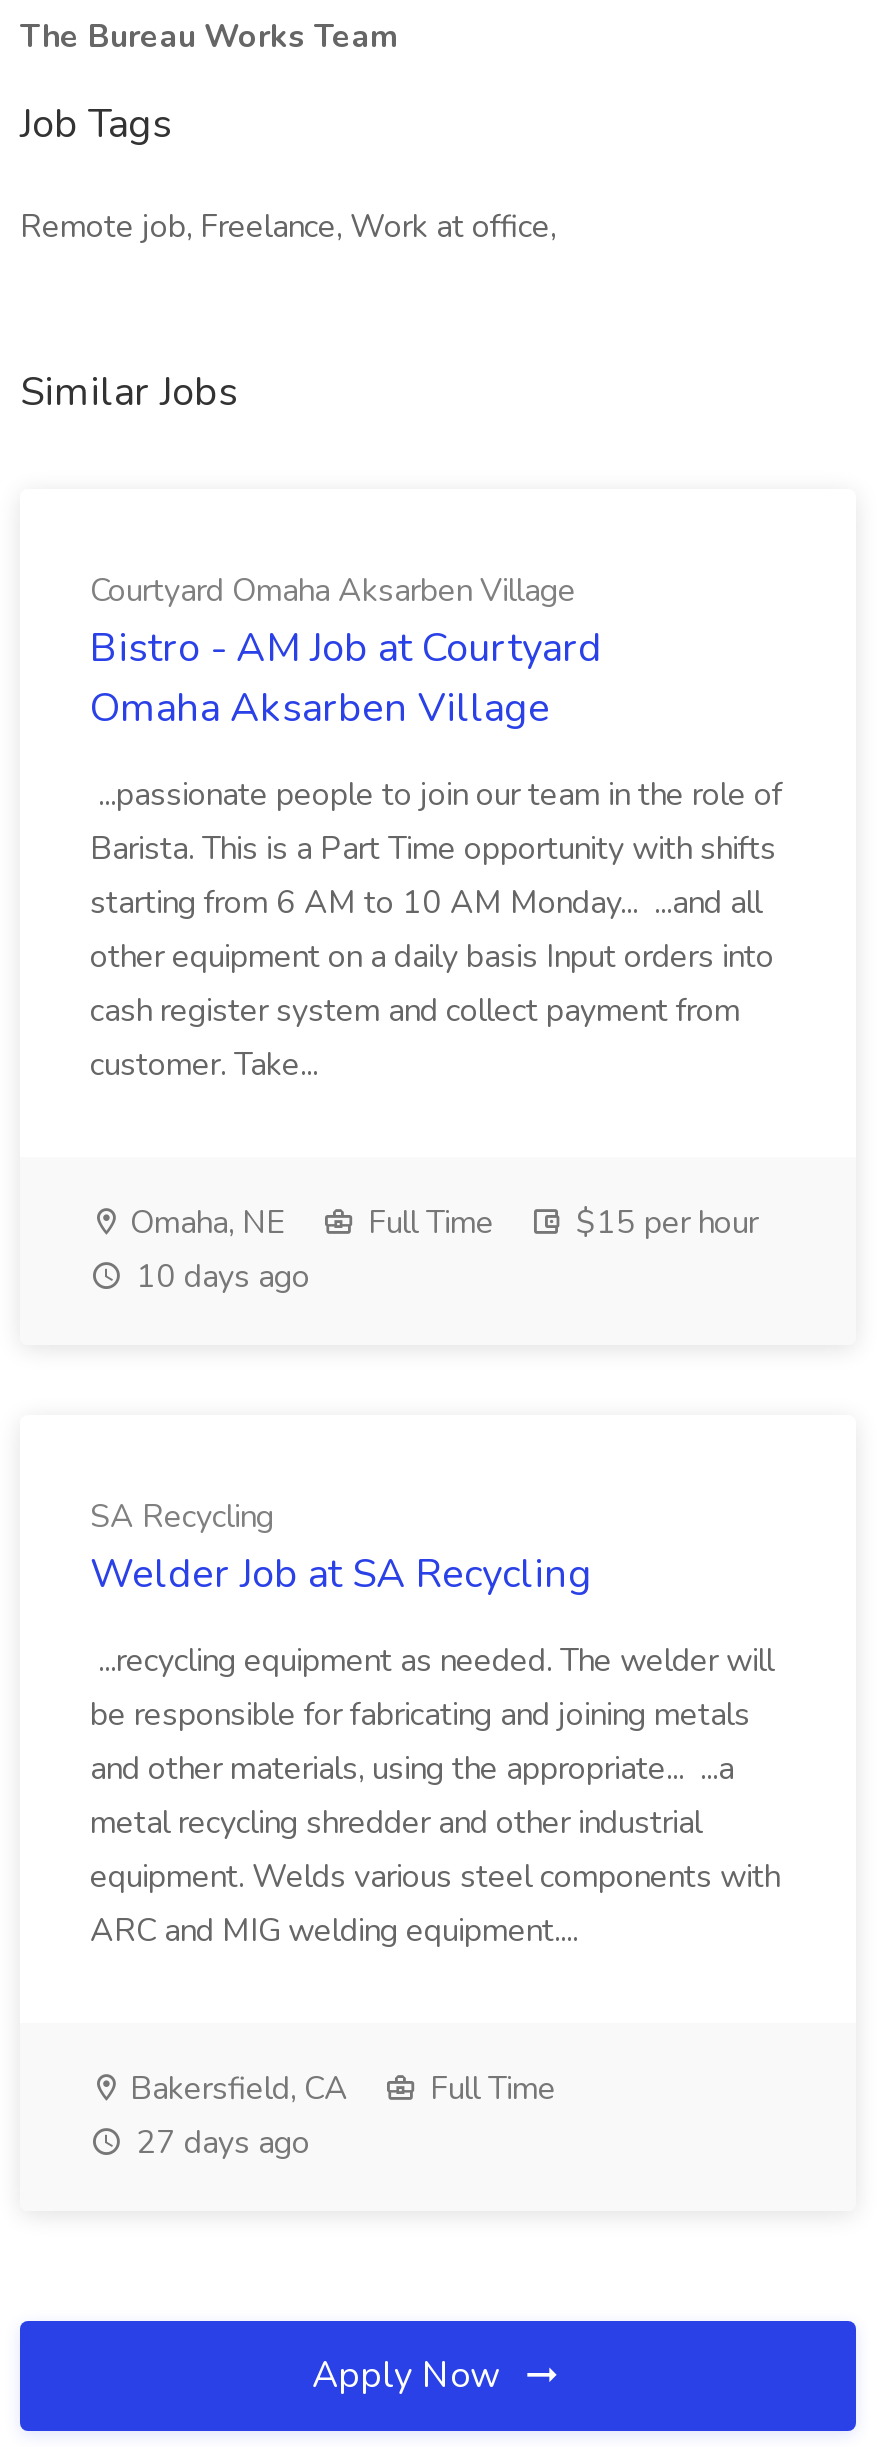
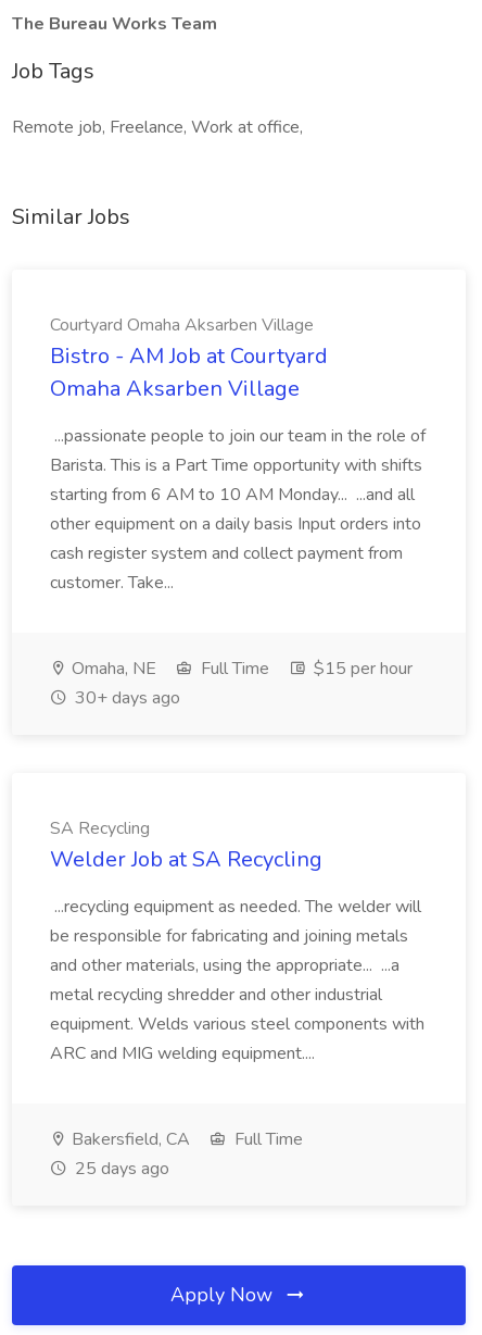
[128,1255,310,1299] 10 days ago -> [71,686,180,710] 30+ days ago
[128,2121,310,2165] 27 days ago -> [71,1157,169,1181] 25 days ago

